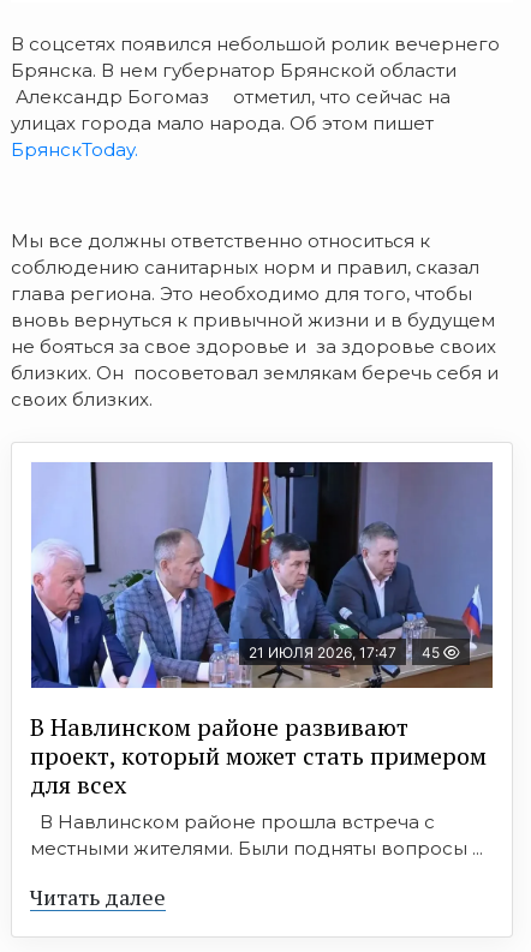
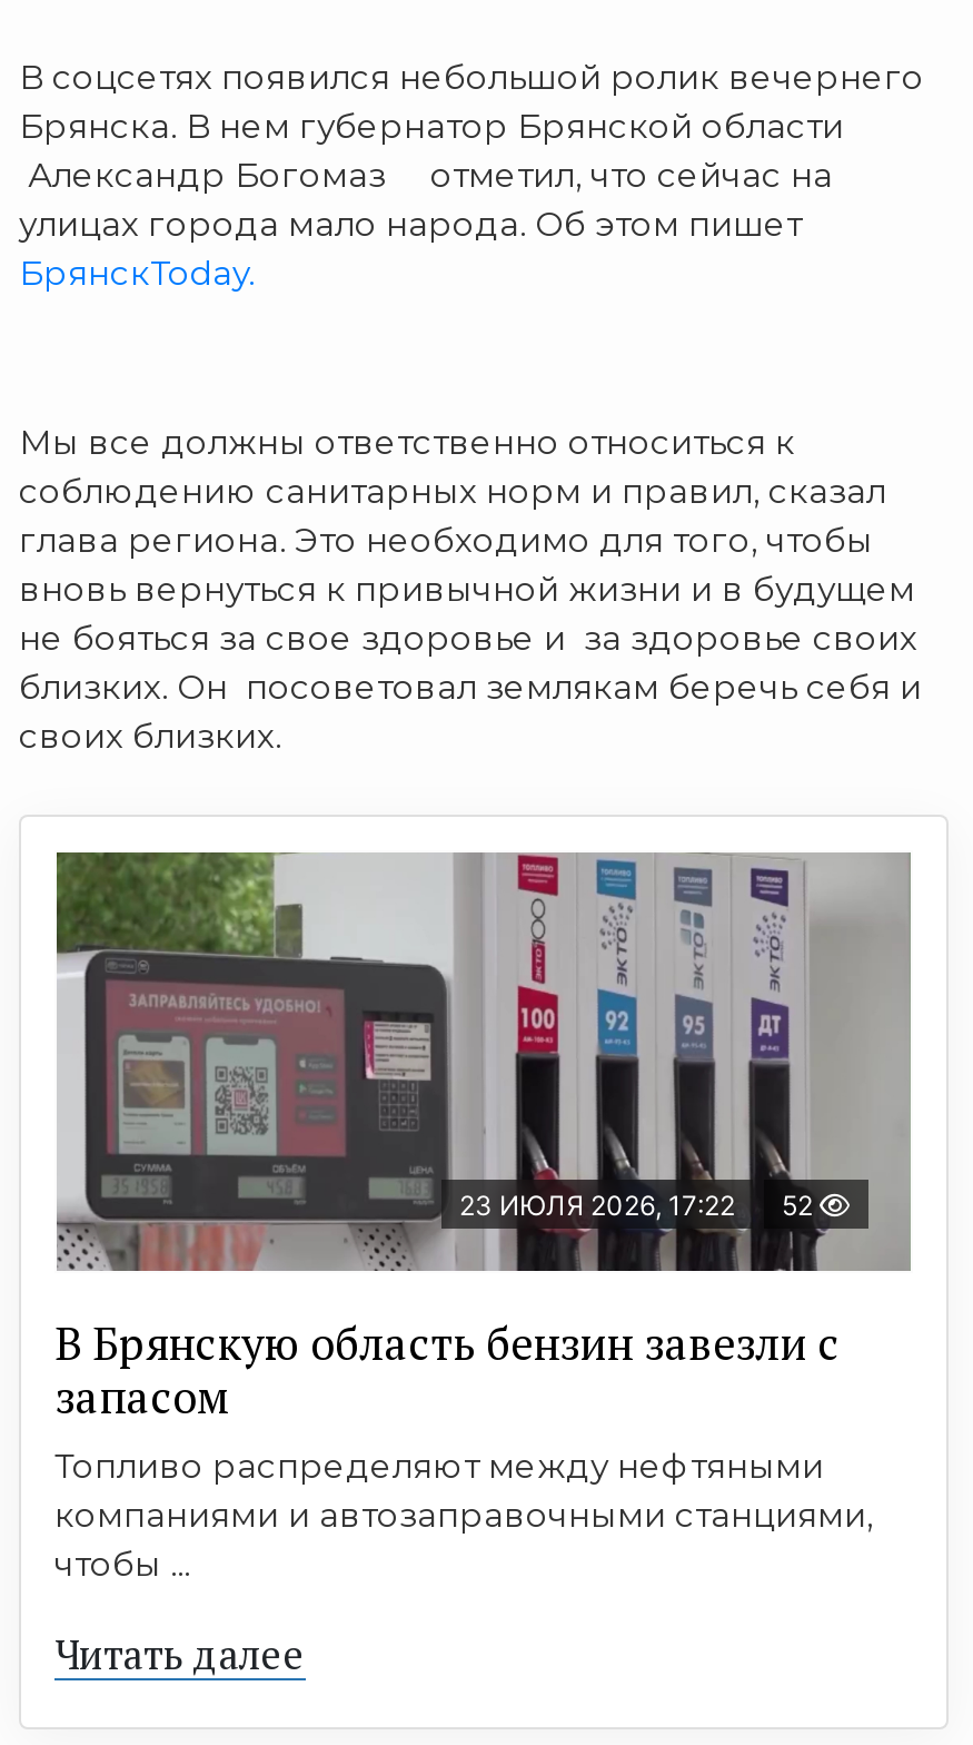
[30,461,493,689] [image] | 21 ИЮЛЯ 2026, 17:47 | 45 -> [54,850,911,1273] [image] | 23 ИЮЛЯ 2026, 17:22 | 52
[30,711,487,860] В Навлинском районе развивают | проект, который может стать примером | для всех | В Навлинском районе прошла встреча с | местными жителями. Были подняты вопросы ... -> [54,1313,873,1585] В Брянскую область бензин завезли с | запасом | Топливо распределяют между нефтяными | компаниями и автозаправочными станциями, | чтобы ...

